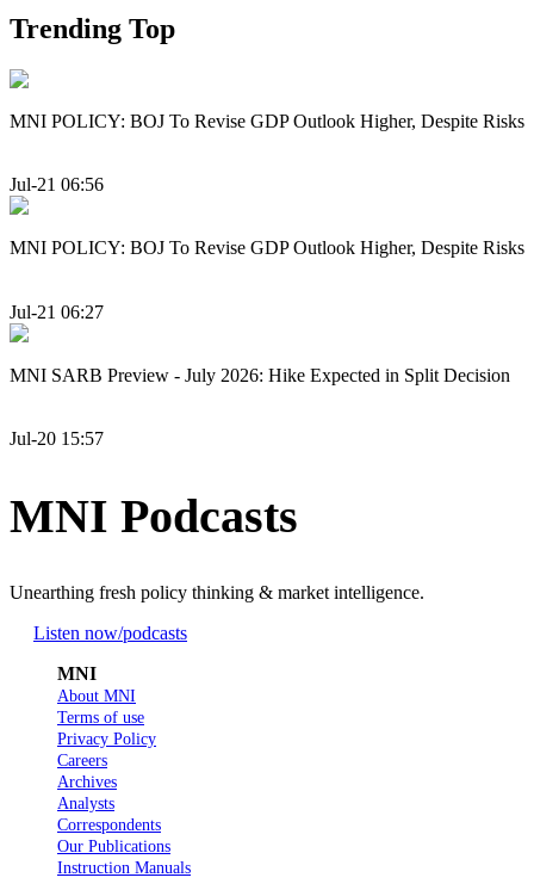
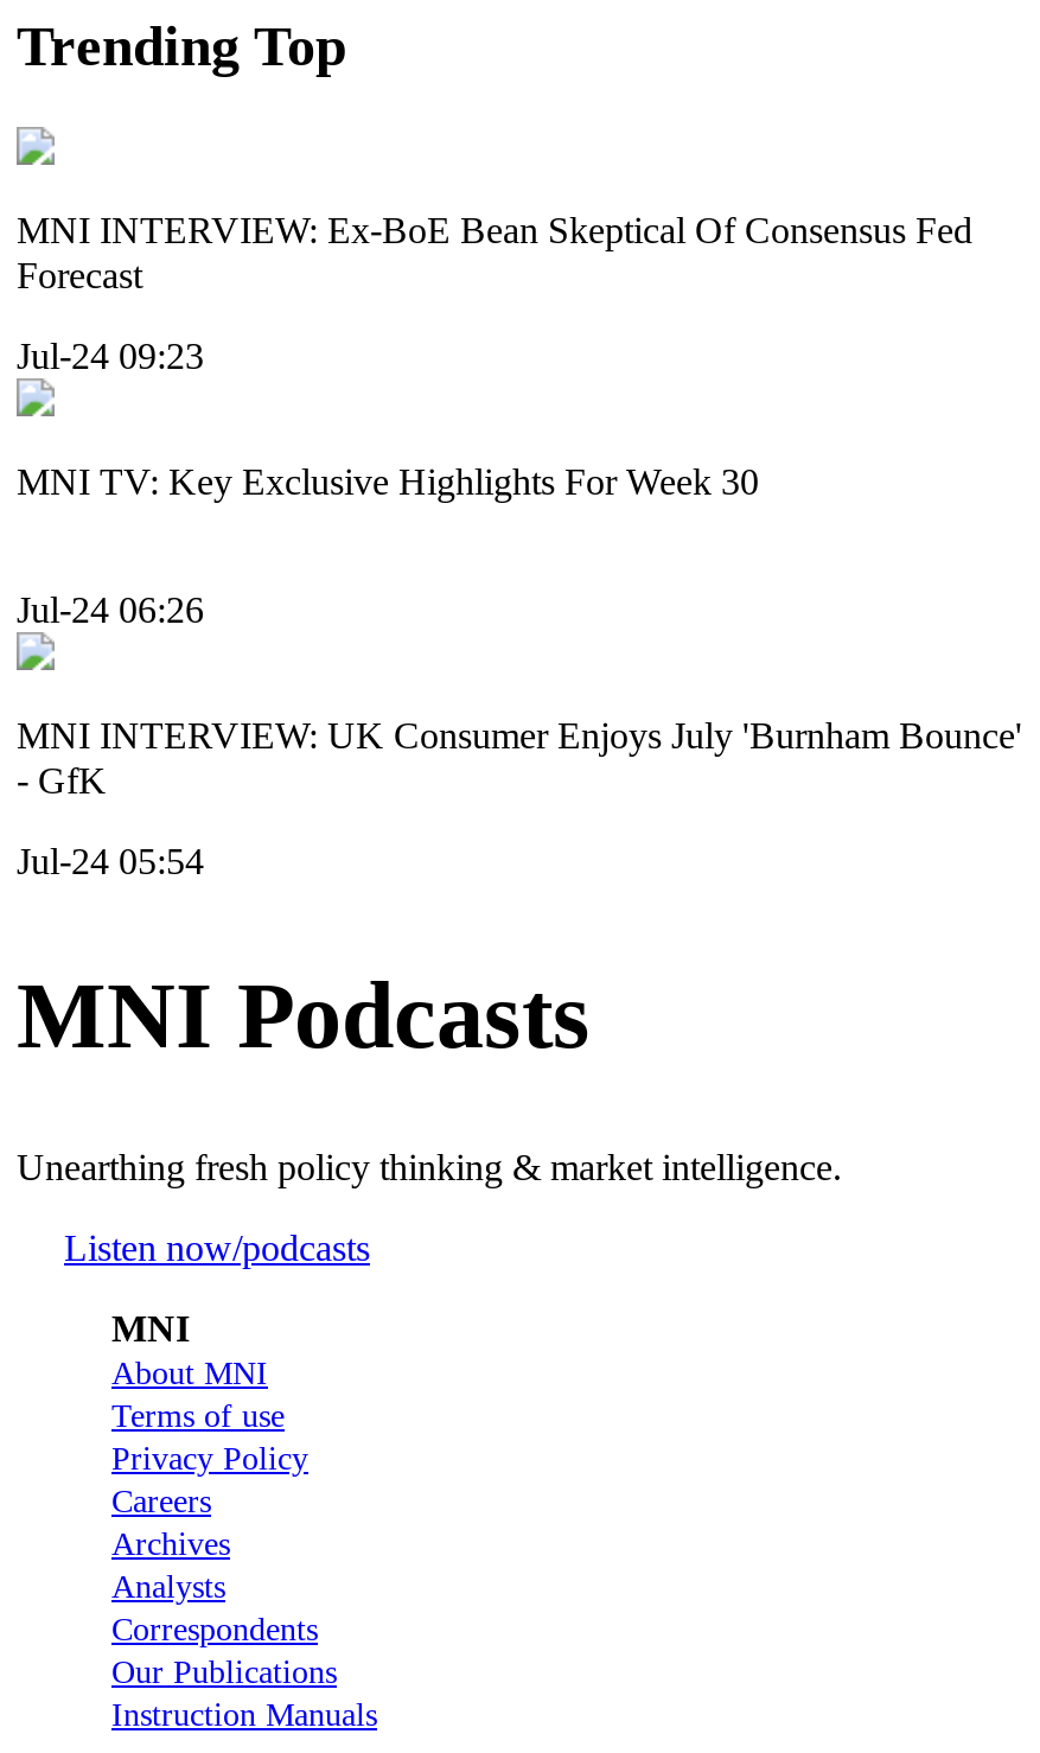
[10,111,524,131] MNI POLICY: BOJ To Revise GDP Outlook Higher, Despite Risks -> [17,209,972,295] MNI INTERVIEW: Ex-BoE Bean Skeptical Of Consensus Fed | Forecast
[10,174,104,195] Jul-21 06:56 -> [17,336,204,376] Jul-24 09:23
[10,238,524,258] MNI POLICY: BOJ To Revise GDP Outlook Higher, Despite Risks -> [17,462,759,502] MNI TV: Key Exclusive Highlights For Week 30
[10,301,104,322] Jul-21 06:27 -> [17,589,204,629] Jul-24 06:26
[10,365,510,385] MNI SARB Preview - July 2026: Hike Expected in Split Decision -> [17,714,1022,800] MNI INTERVIEW: UK Consumer Enjoys July 'Burnham Bounce' | - GfK
[10,428,104,449] Jul-20 15:57 -> [17,841,204,881] Jul-24 05:54

